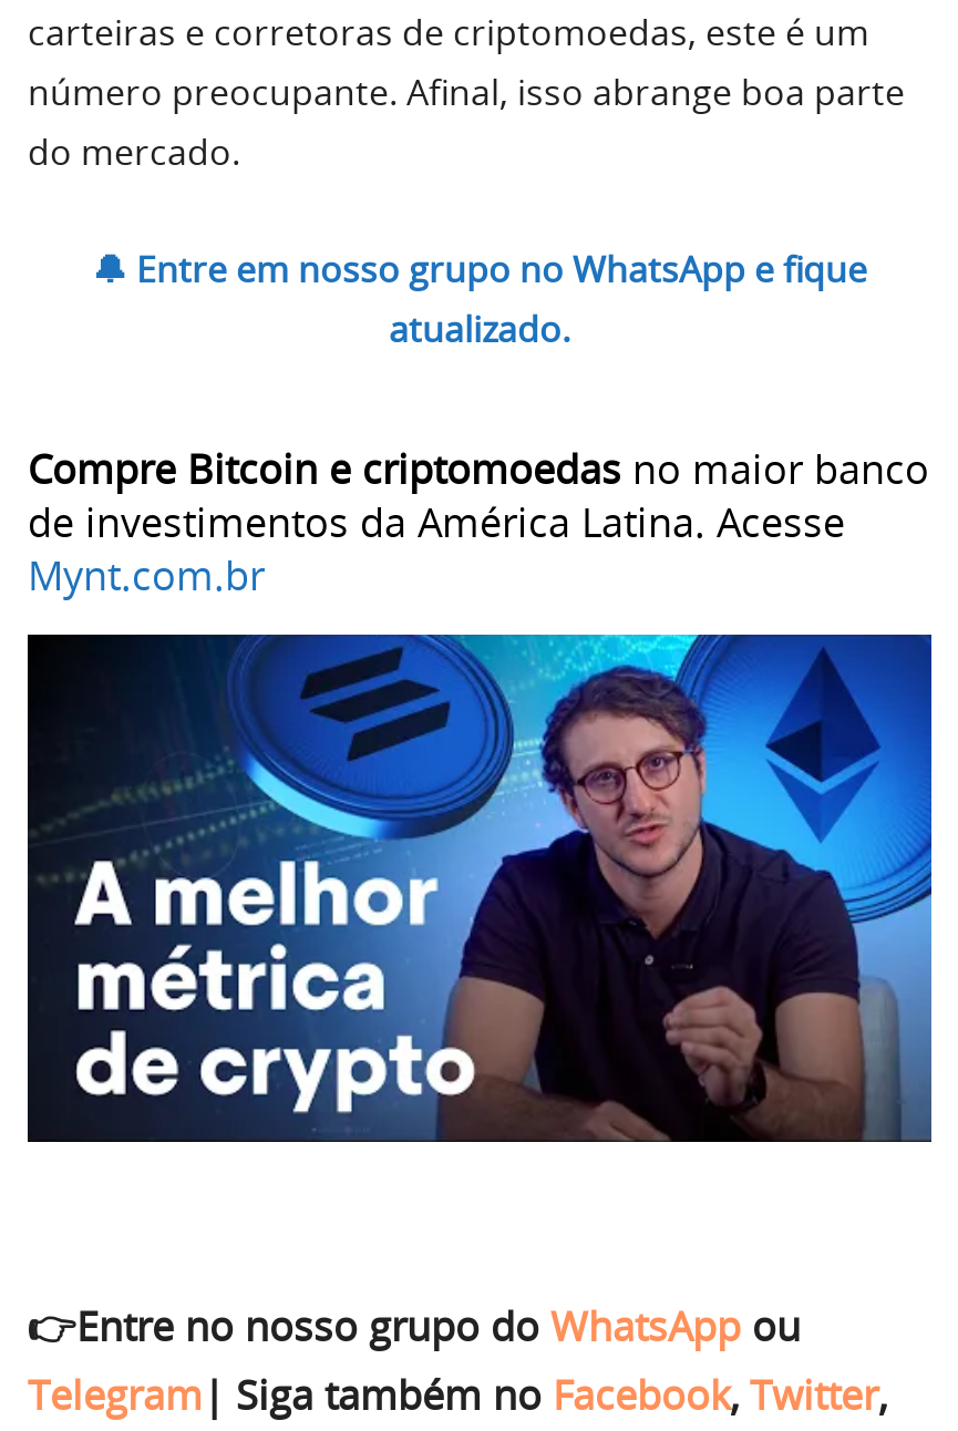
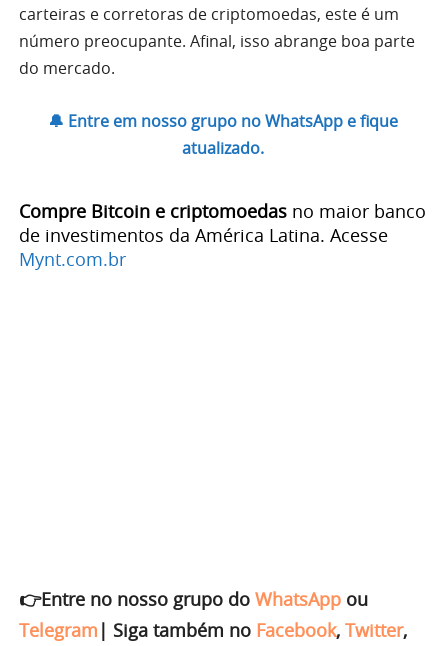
[25,631,934,1145] [image] -> none

